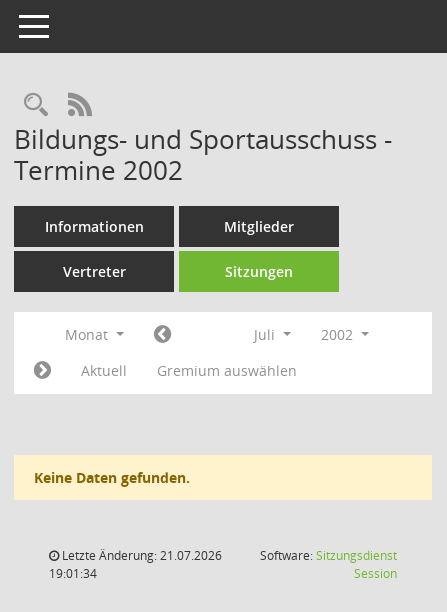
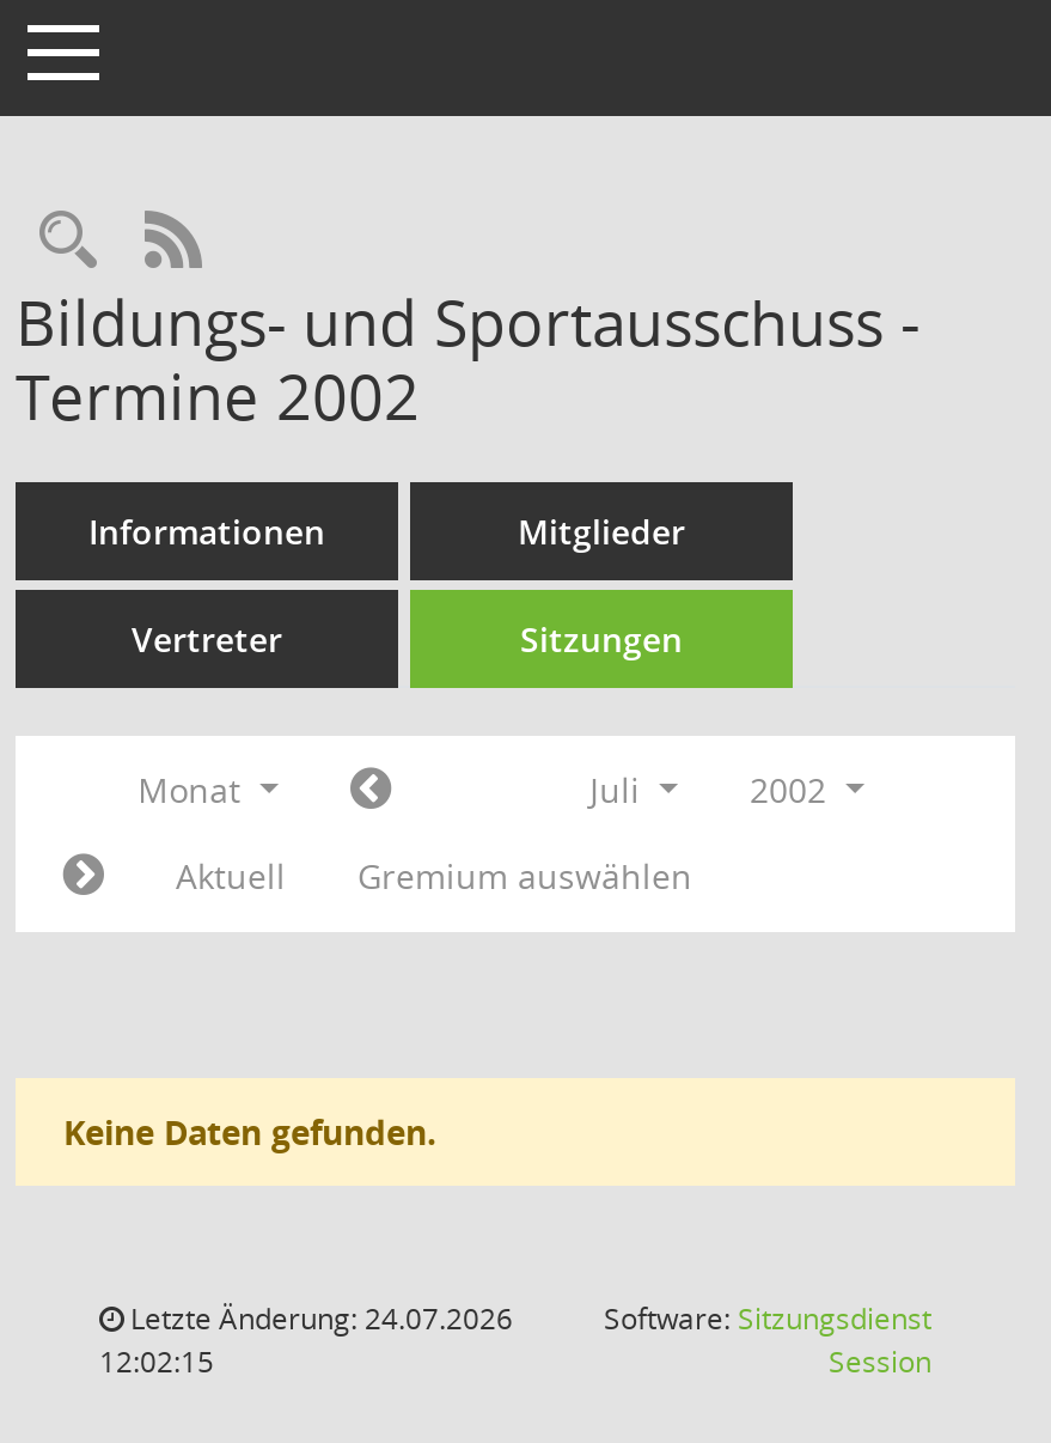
[59,547,222,564] Letzte Änderung: 21.07.2026 -> [123,1298,513,1339] Letzte Änderung: 24.07.2026
[49,565,97,582] 19:01:34 -> [99,1341,214,1382] 12:02:15

